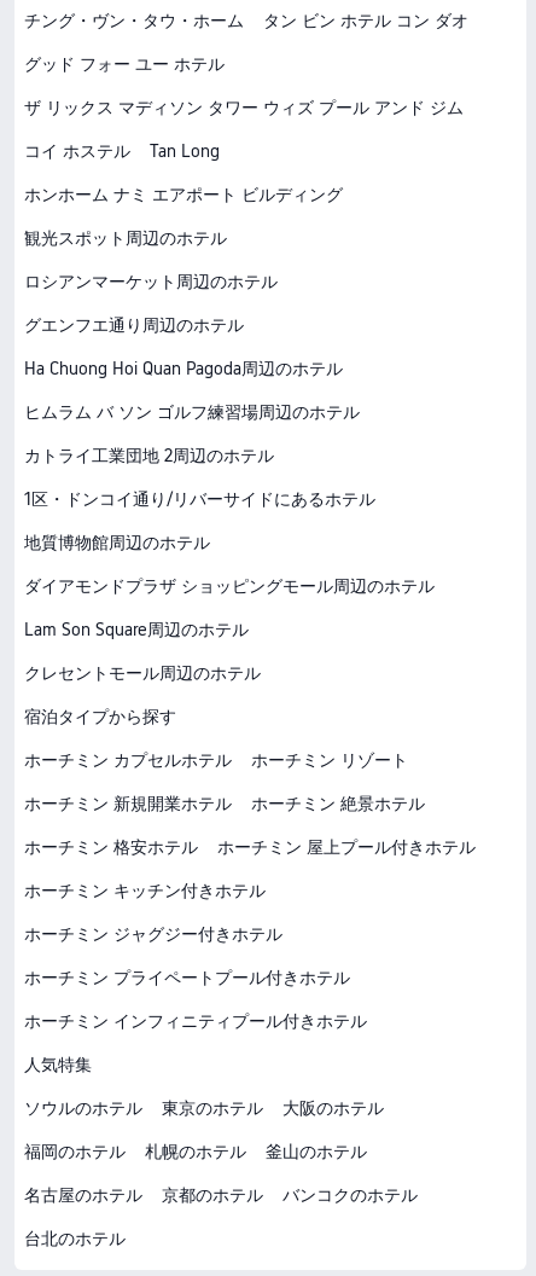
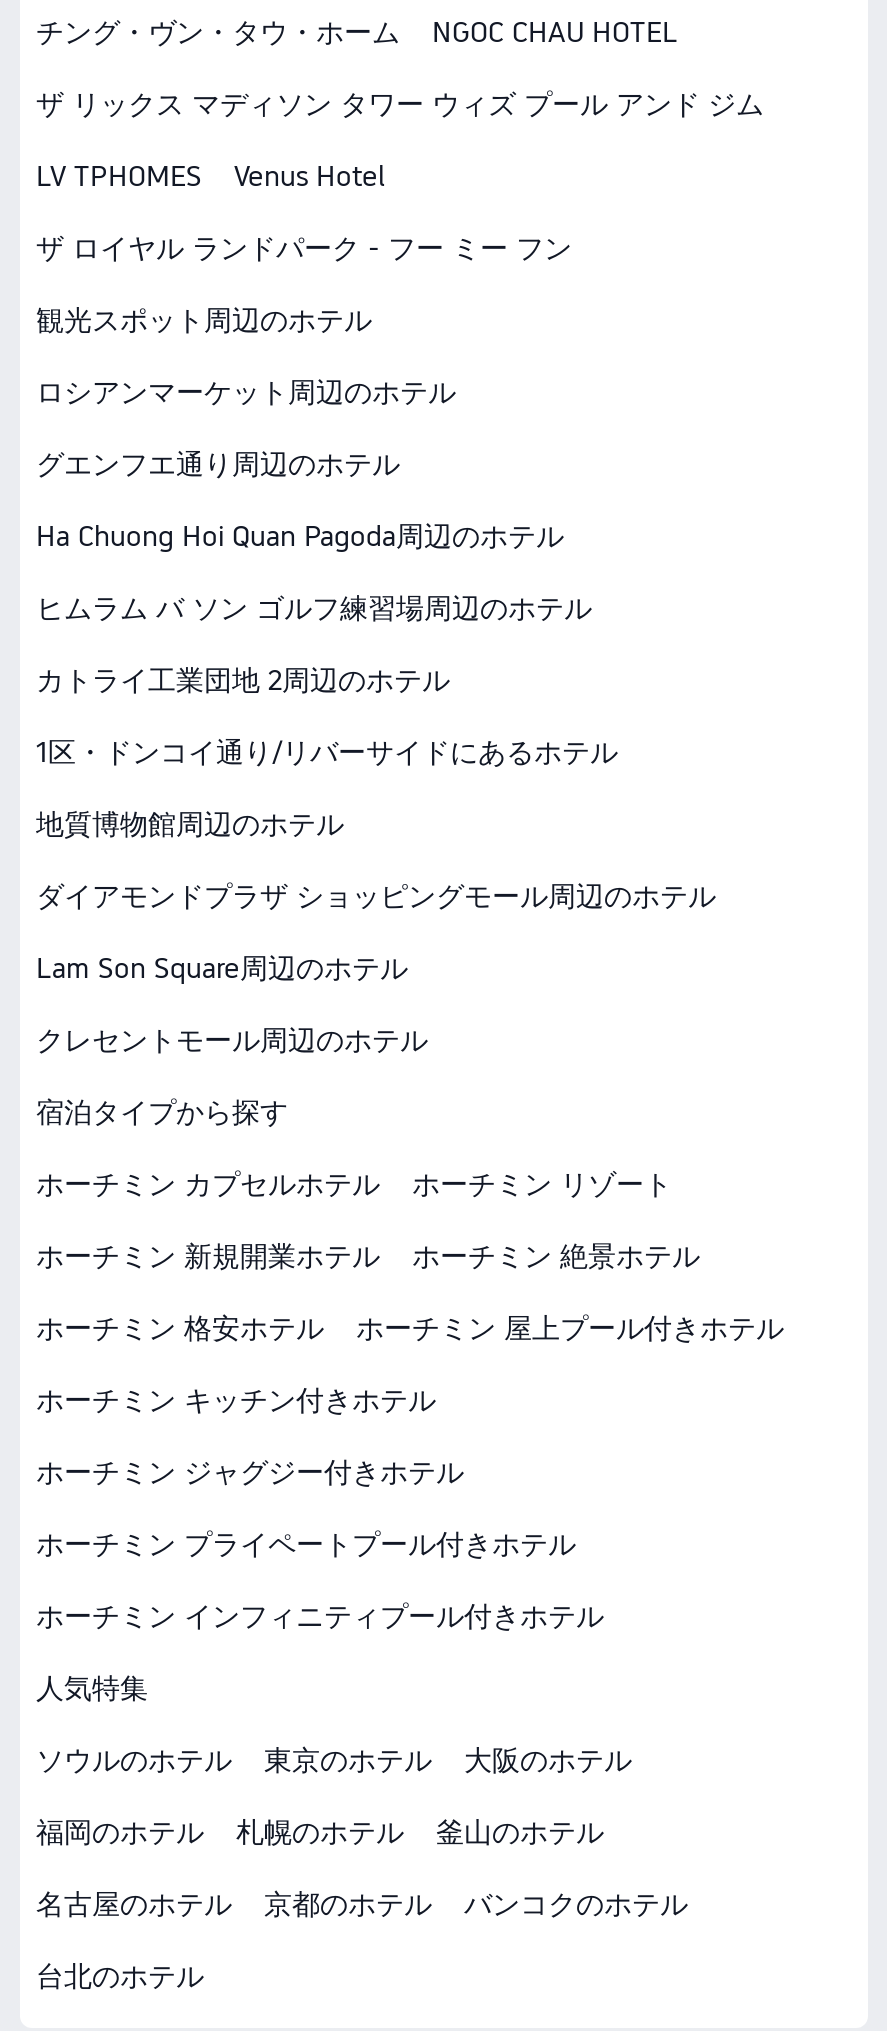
[24,11,468,74] タン ビン ホテル コン ダオ | グッド フォー ユー ホテル -> [432,16,678,48] NGOC CHAU HOTEL
[24,141,220,161] コイ ホステル | Tan Long -> [36,160,384,192] LV TPHOMES | Venus Hotel
[24,185,343,204] ホンホーム ナミ エアポート ビルディング -> [36,232,572,264] ザ ロイヤル ランドパーク - フー ミー フン

